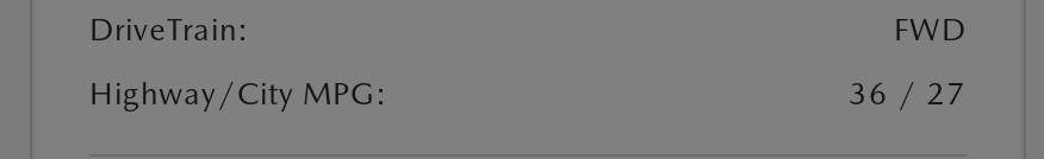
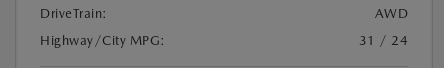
[894,13,967,48] FWD -> [374,6,408,21] AWD
[849,77,967,112] 36 / 27 -> [358,33,408,48] 31 / 24

